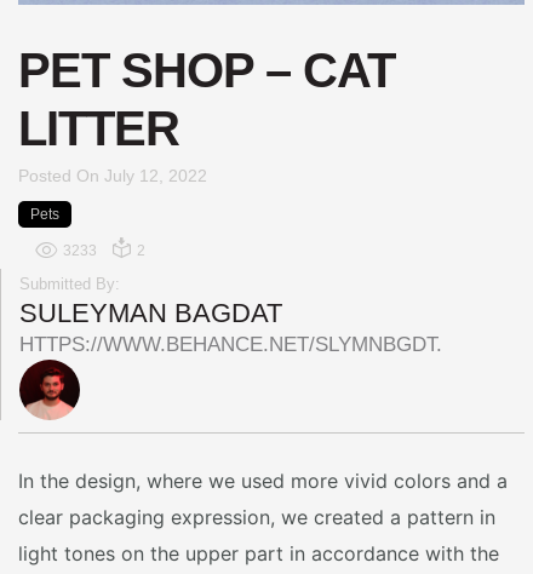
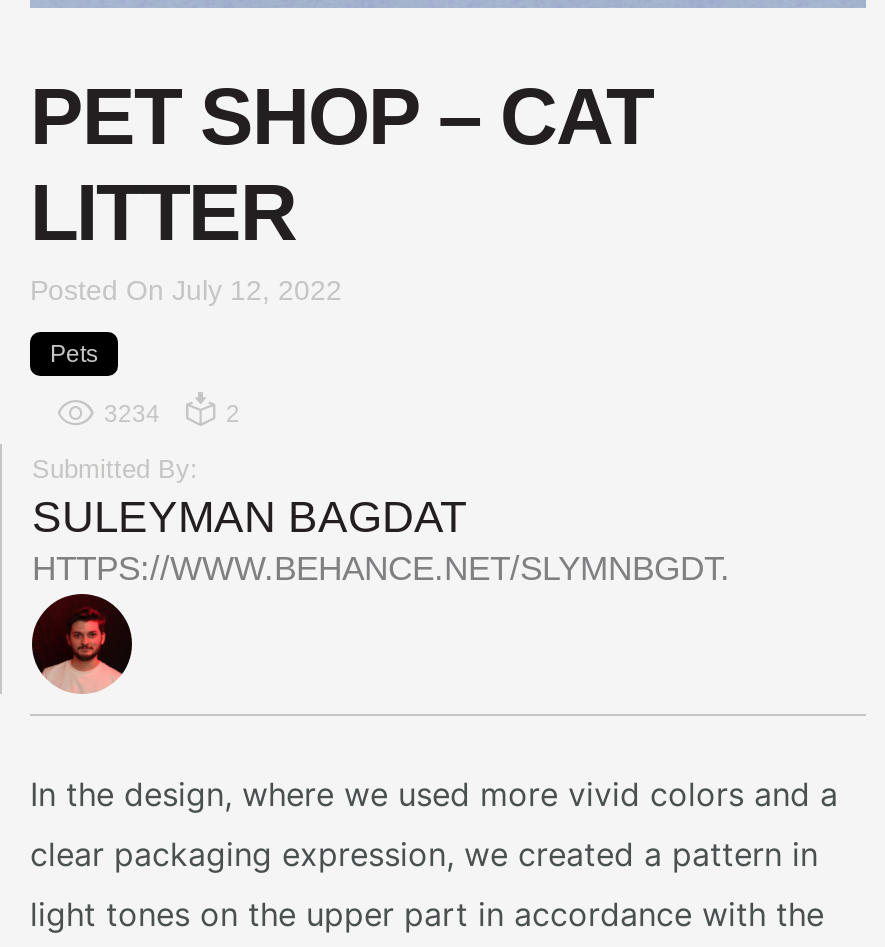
[63,242,97,259] 3233 -> [104,400,160,428] 3234

